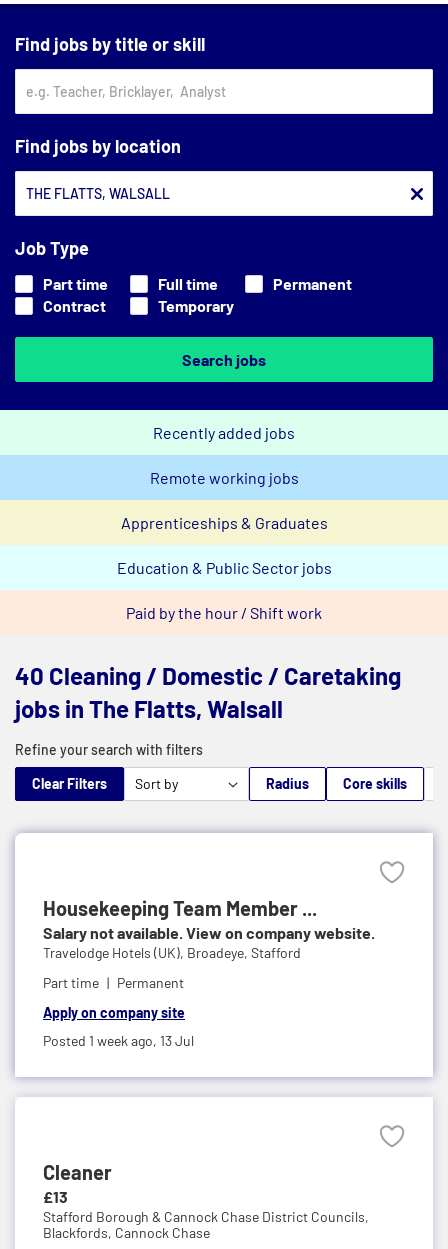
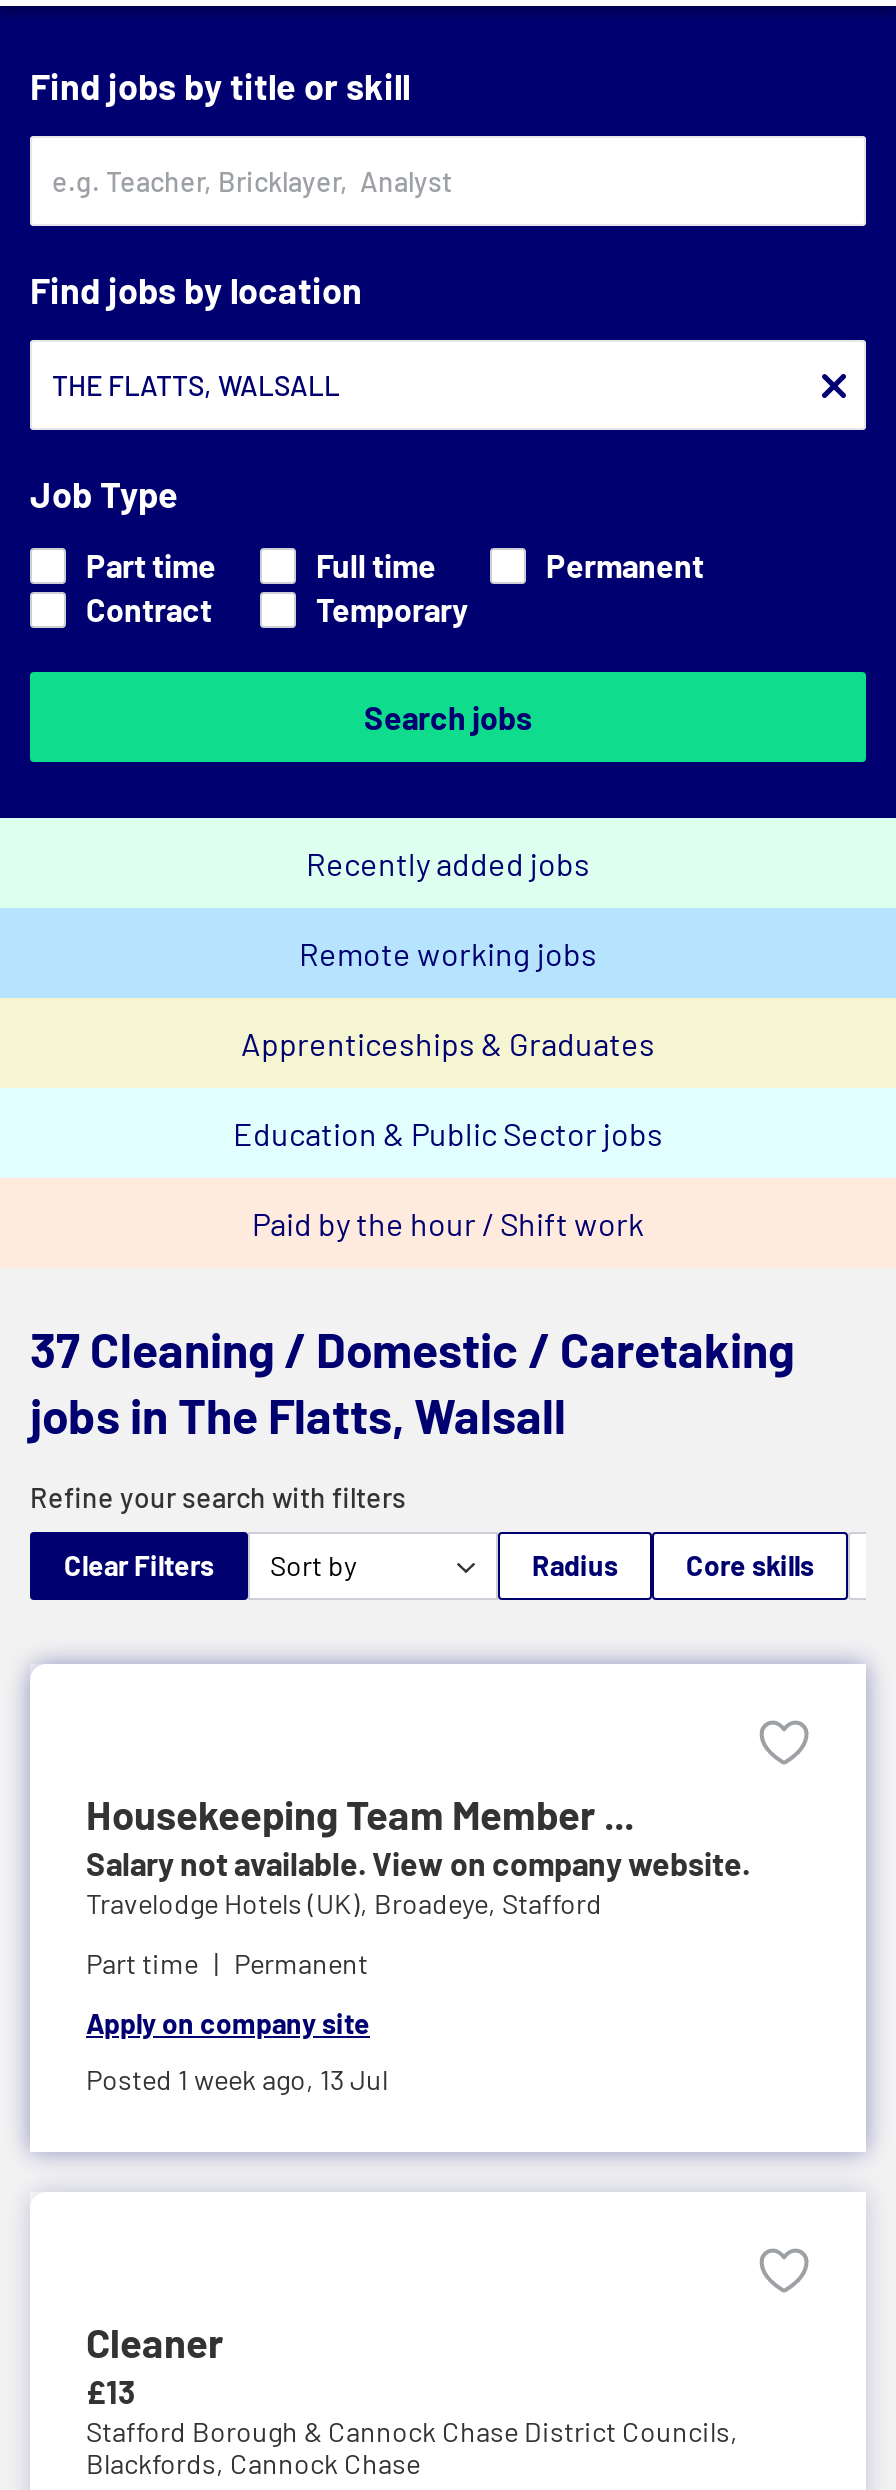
[15,661,401,690] 40 Cleaning / Domestic / Caretaking -> [30,1320,794,1378] 37 Cleaning / Domestic / Caretaking

